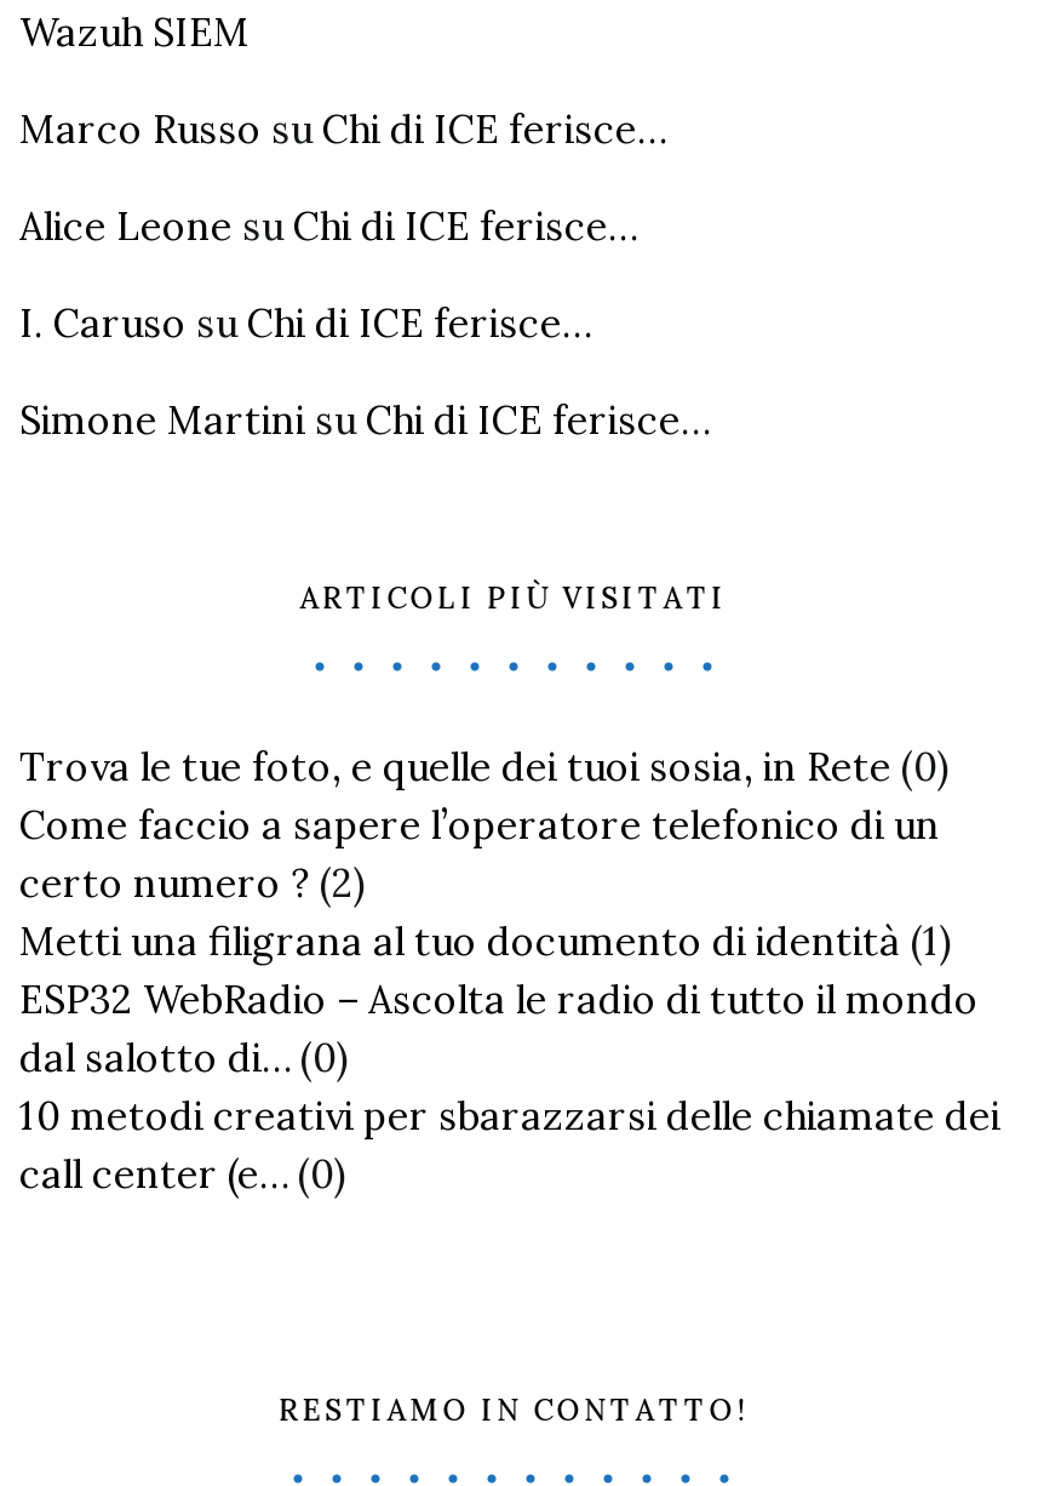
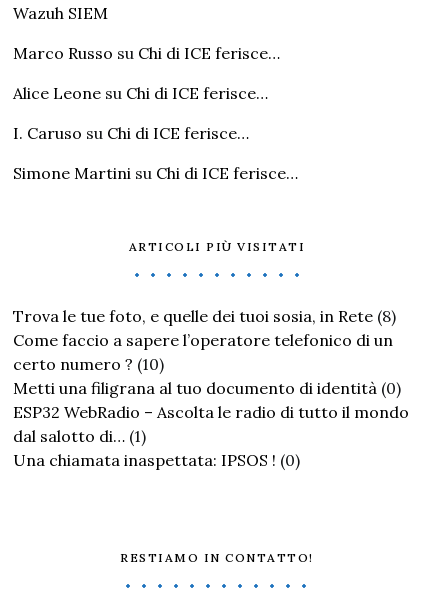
[19,741,950,789] Trova le tue foto, e quelle dei tuoi sosia, in Rete (0) -> [13,305,396,325] Trova le tue foto, e quelle dei tuoi sosia, in Rete (8)
[19,857,366,905] certo numero ? (2) -> [13,353,164,373] certo numero ? (10)
[19,915,952,964] Metti una filigrana al tuo documento di identità (1) -> [13,377,401,397] Metti una filigrana al tuo documento di identità (0)
[19,1031,1000,1196] dal salotto di… (0) | 10 metodi creativi per sbarazzarsi delle chiamate dei | call center (e… (0) -> [13,425,300,469] dal salotto di… (1) | Una chiamata inaspettata: IPSOS ! (0)

